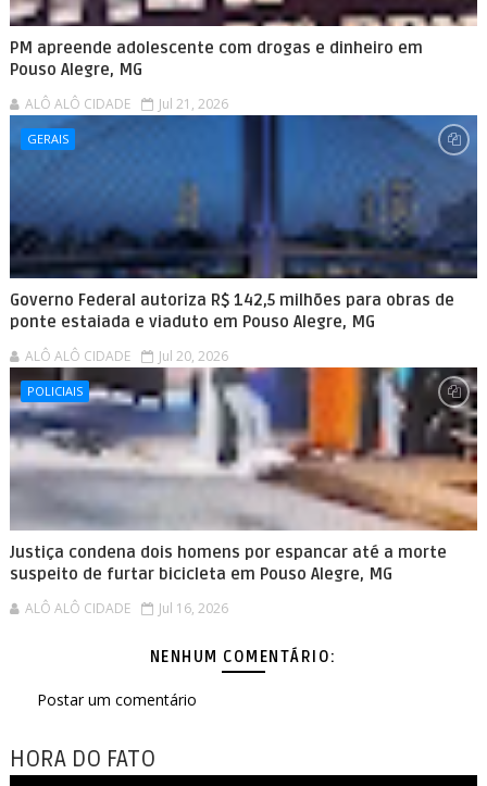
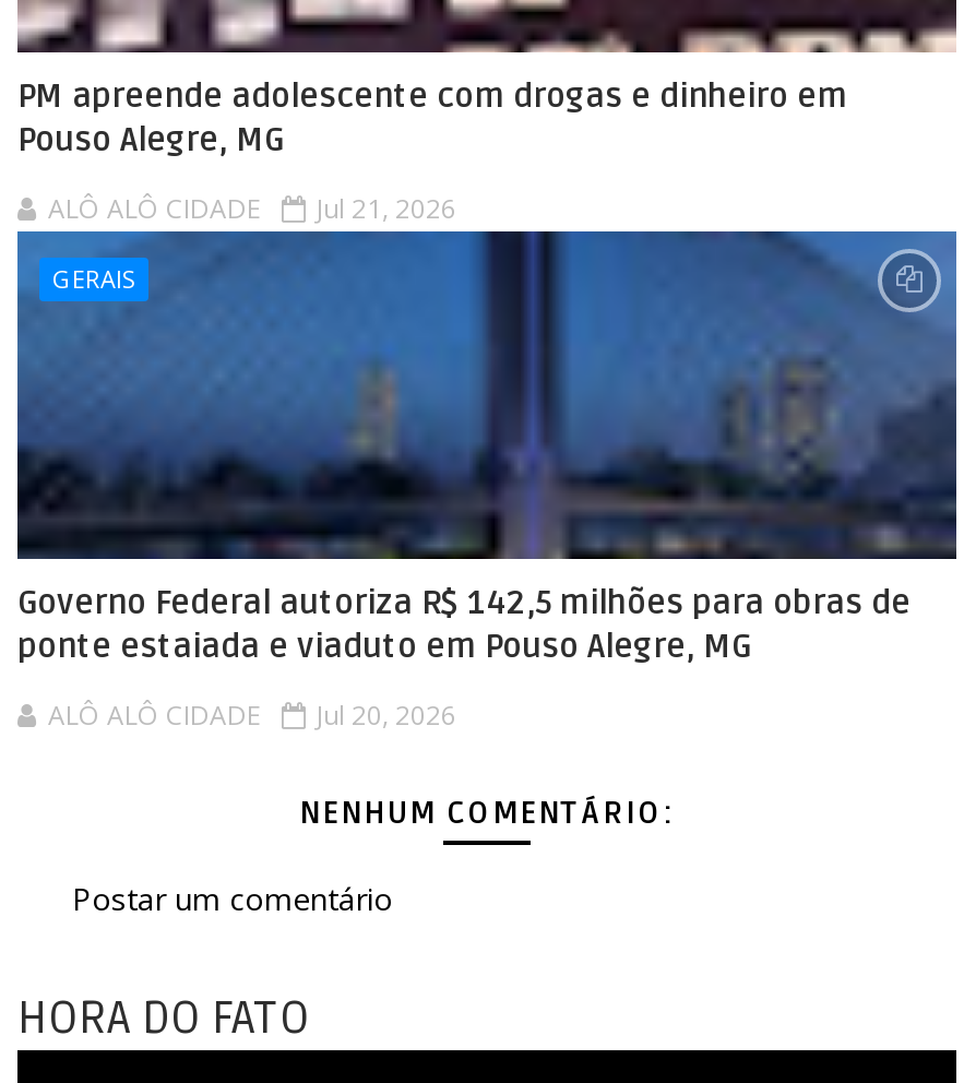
[9,366,478,532] [image] | POLICIAIS -> none
[10,542,447,617] Justiça condena dois homens por espancar até a morte | suspeito de furtar bicicleta em Pouso Alegre, MG | ALÔ ALÔ CIDADE | Jul 16, 2026 -> none

